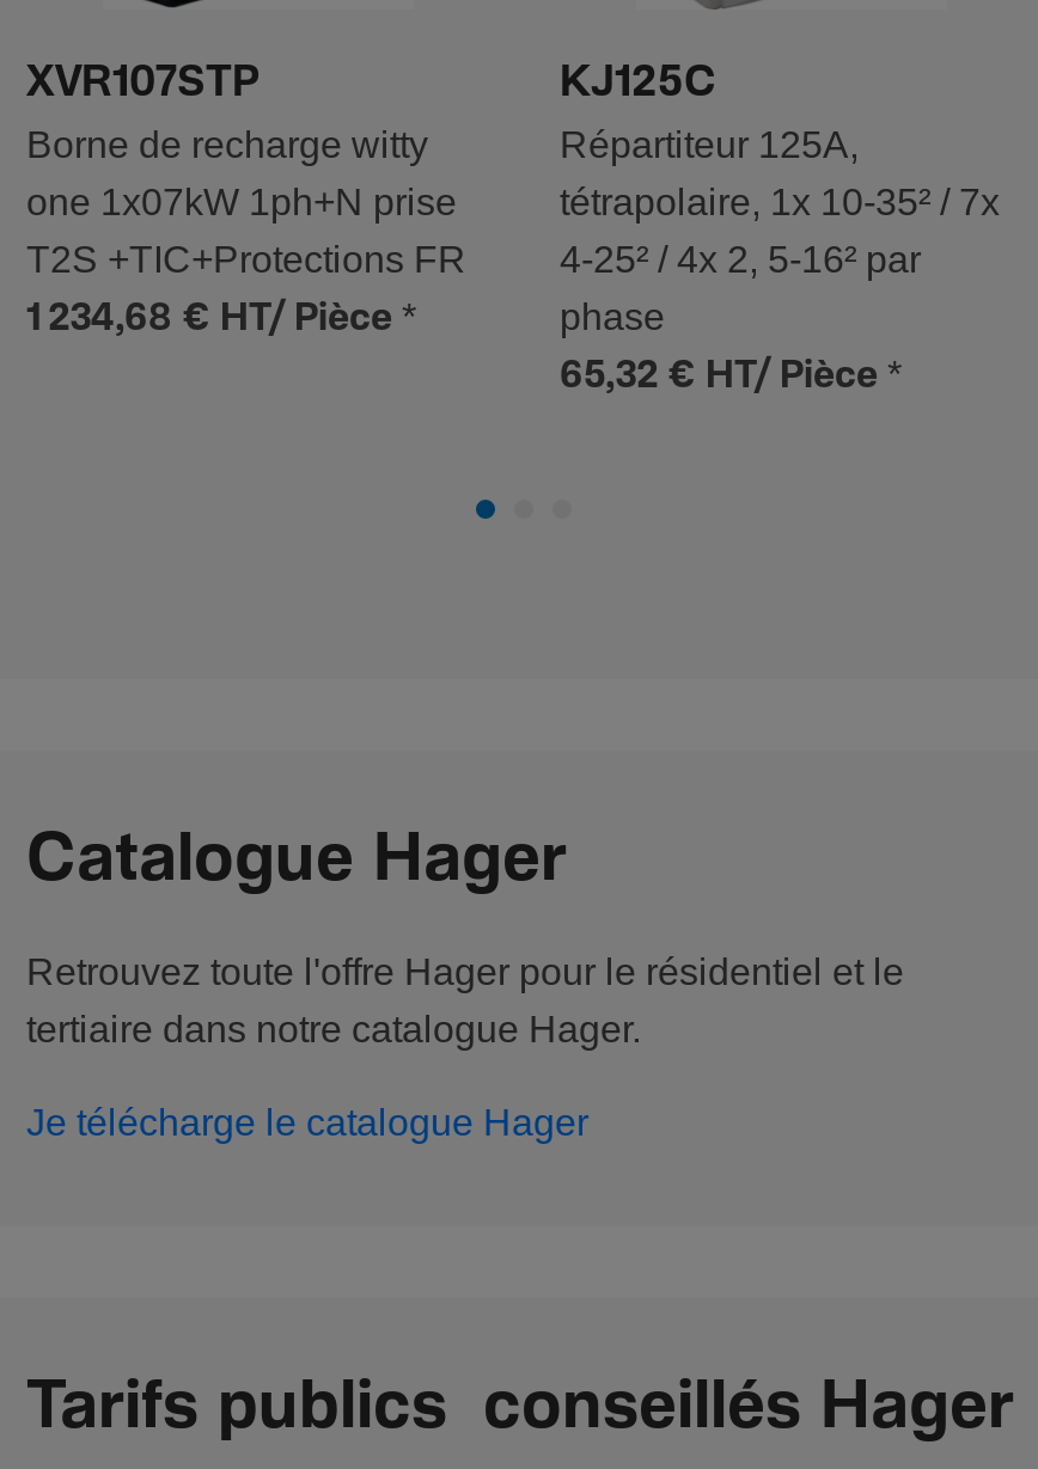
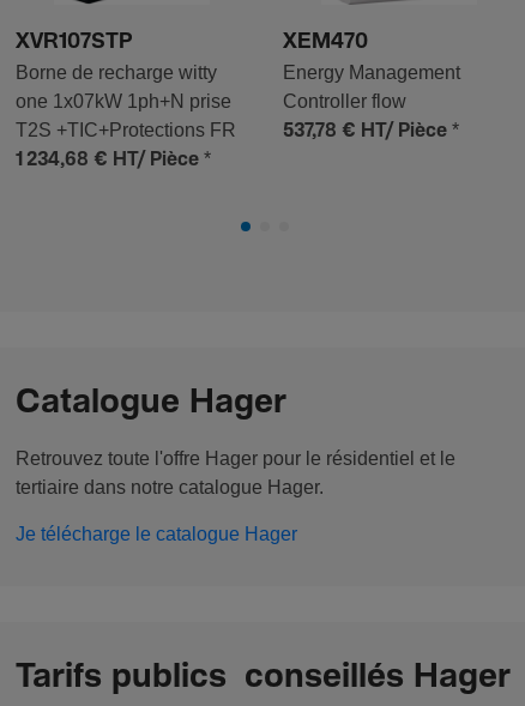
[560,62,1000,397] KJ125C | Répartiteur 125A, | tétrapolaire, 1x 10-35² / 7x | 4-25² / 4x 2, 5-16² par | phase | 65,32 € HT/ Pièce * -> [283,31,460,141] XEM470 | Energy Management | Controller flow | 537,78 € HT/ Pièce *

